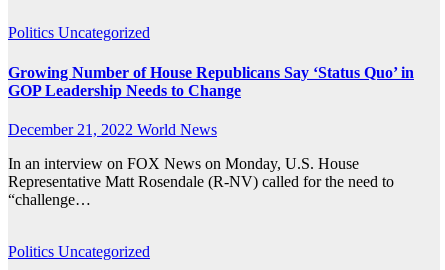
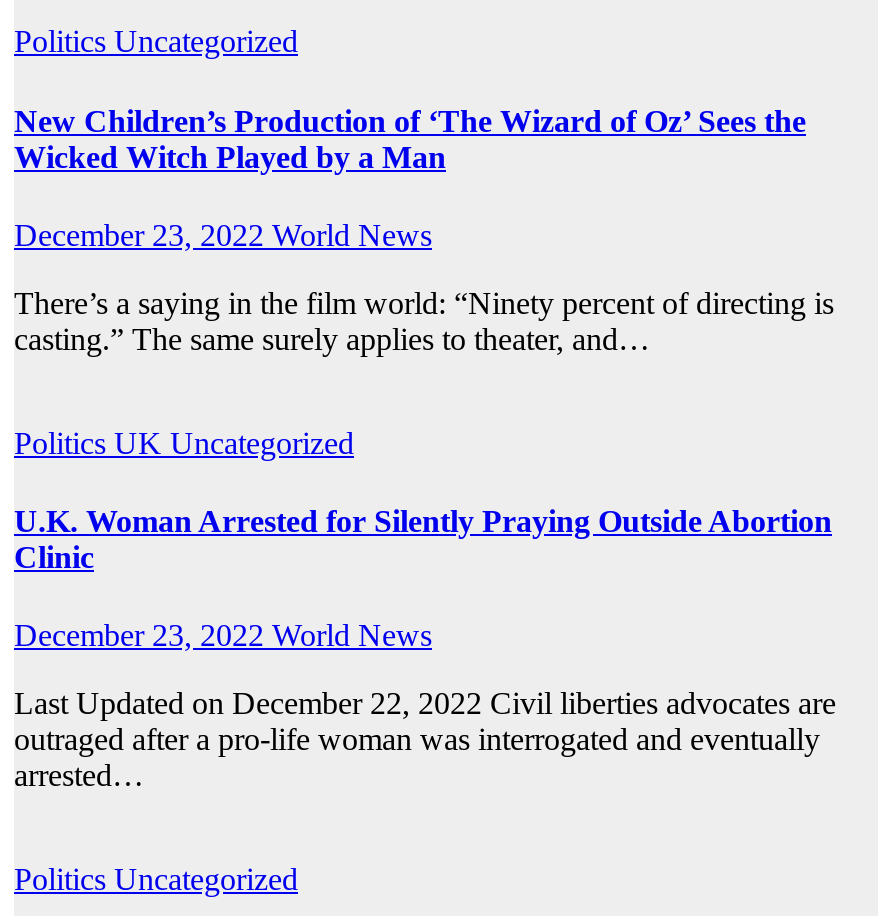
[8,64,414,208] Growing Number of House Republicans Say ‘Status Quo’ in | GOP Leadership Needs to Change | December 21, 2022 World News | In an interview on FOX News on Monday, U.S. House | Representative Matt Rosendale (R-NV) called for the need to | “challenge… -> [14,103,836,793] New Children’s Production of ‘The Wizard of Oz’ Sees the | Wicked Witch Played by a Man | December 23, 2022 World News | There’s a saying in the film world: “Ninety percent of directing is | casting.” The same surely applies to theater, and… | Politics UK Uncategorized | U.K. Woman Arrested for Silently Praying Outside Abortion | Clinic | December 23, 2022 World News | Last Updated on December 22, 2022 Civil liberties advocates are | outraged after a pro-life woman was interrogated and eventually | arrested…

